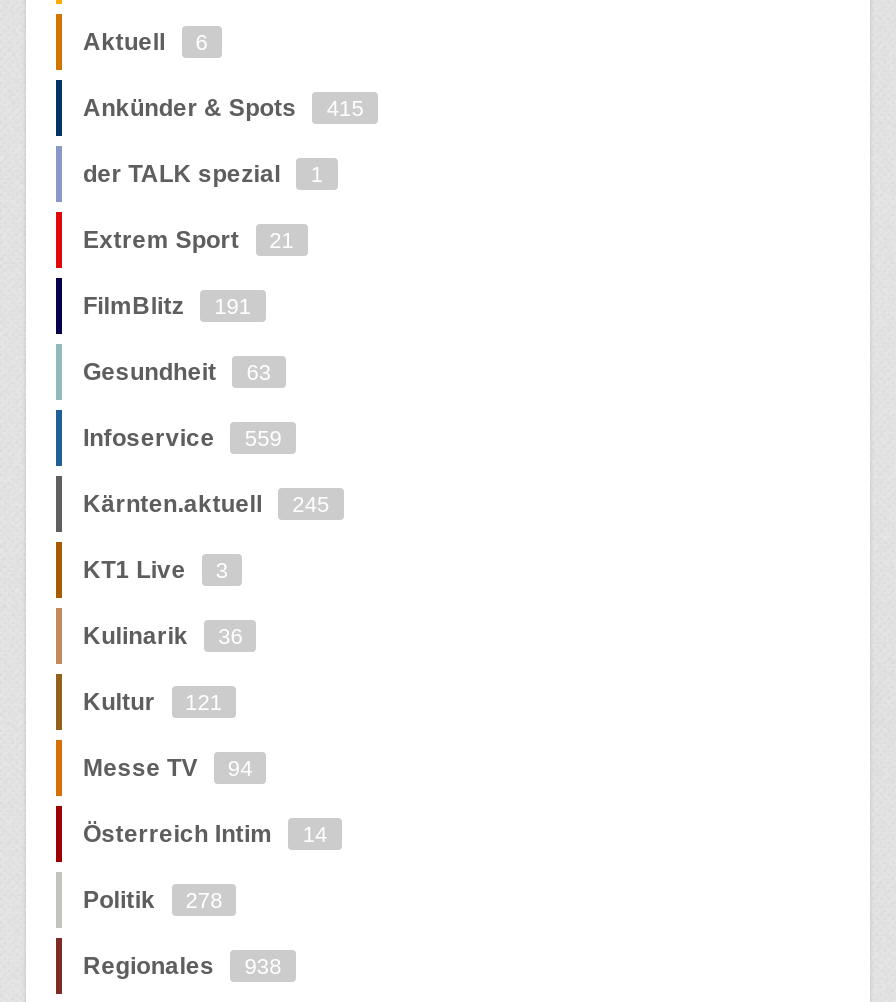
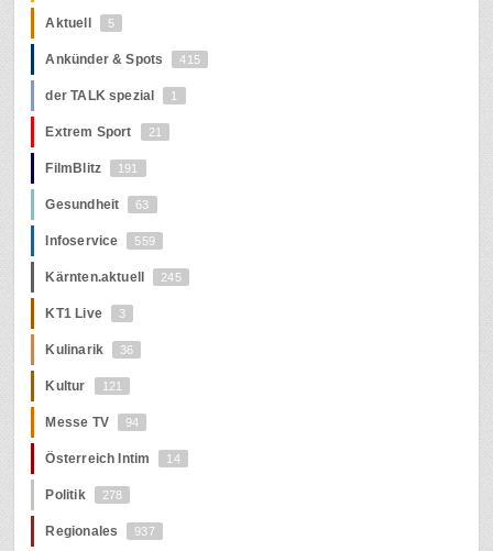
[83,28,208,56] Aktuell 6 -> [46,15,114,31] Aktuell 5
[83,952,282,980] Regionales 938 -> [46,523,155,539] Regionales 937

